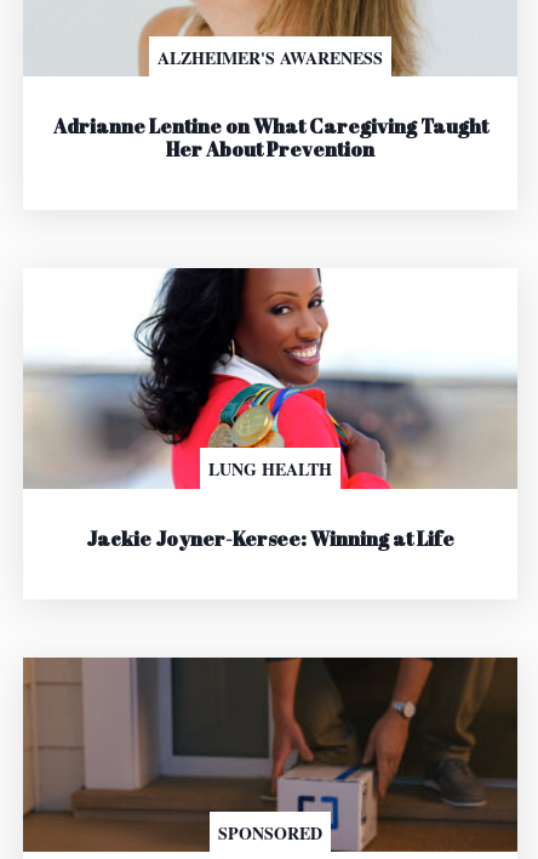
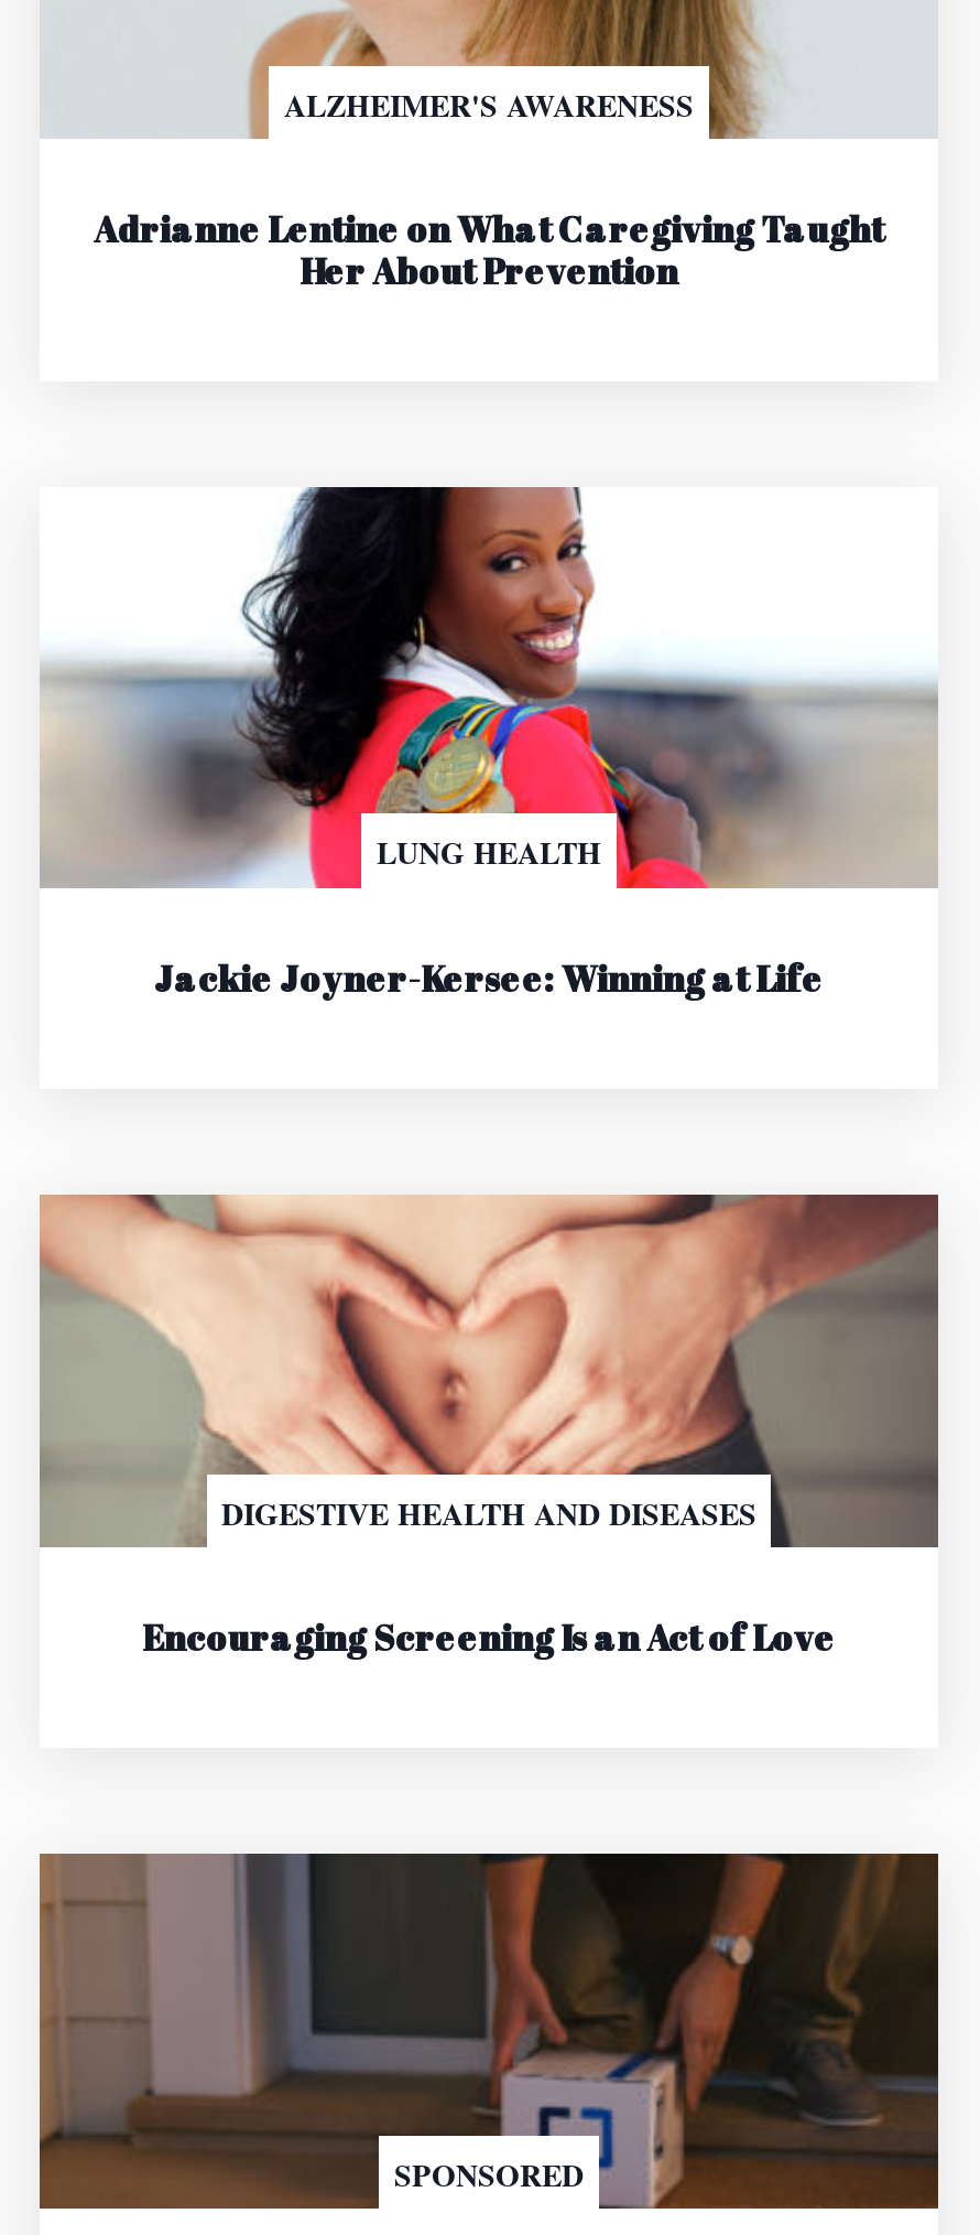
none -> [40,1192,938,1663] [image] | DIGESTIVE HEALTH AND DISEASES | Encouraging Screening Is an Act of Love

